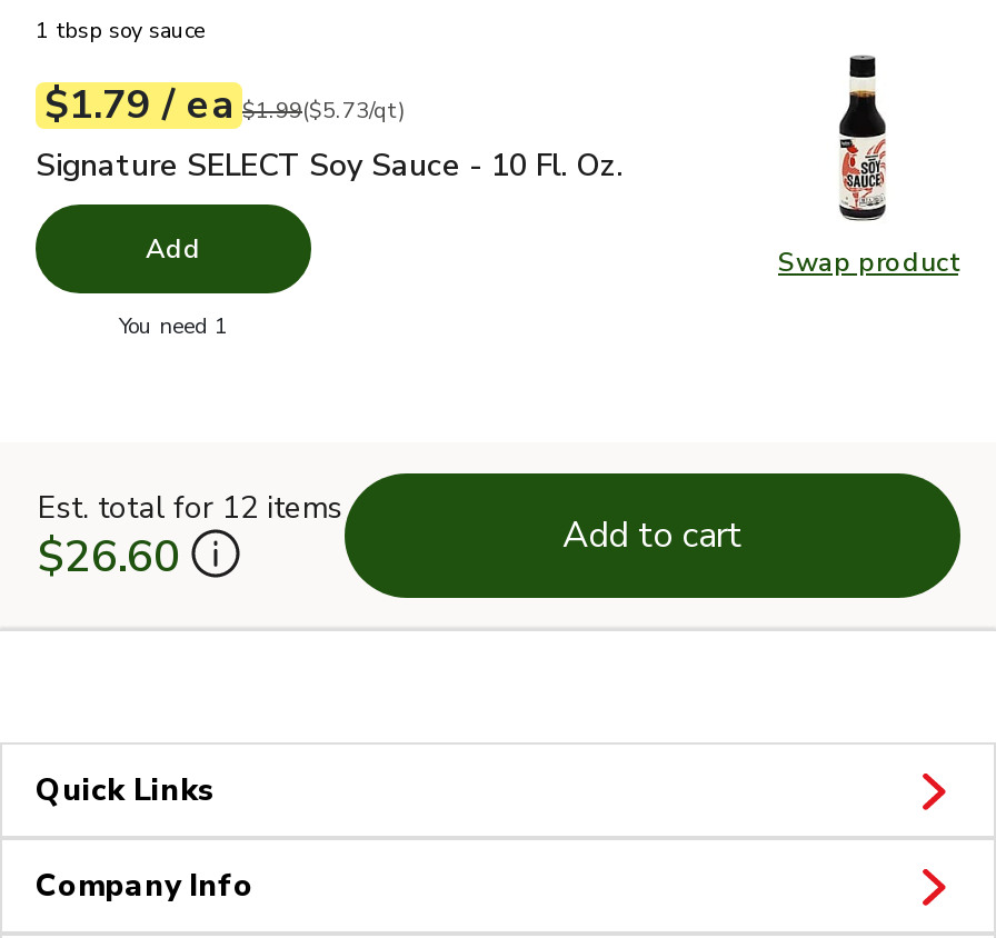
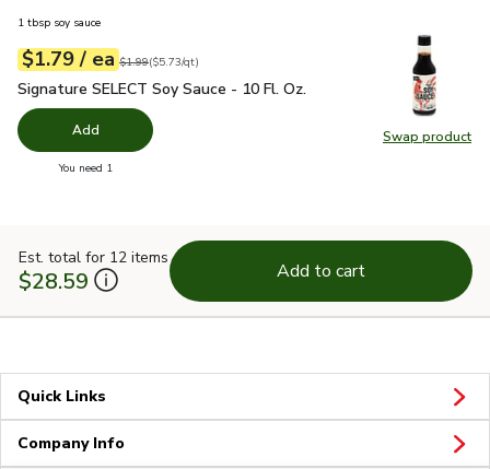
[38,527,180,587] $26.60 -> [19,267,89,296] $28.59

